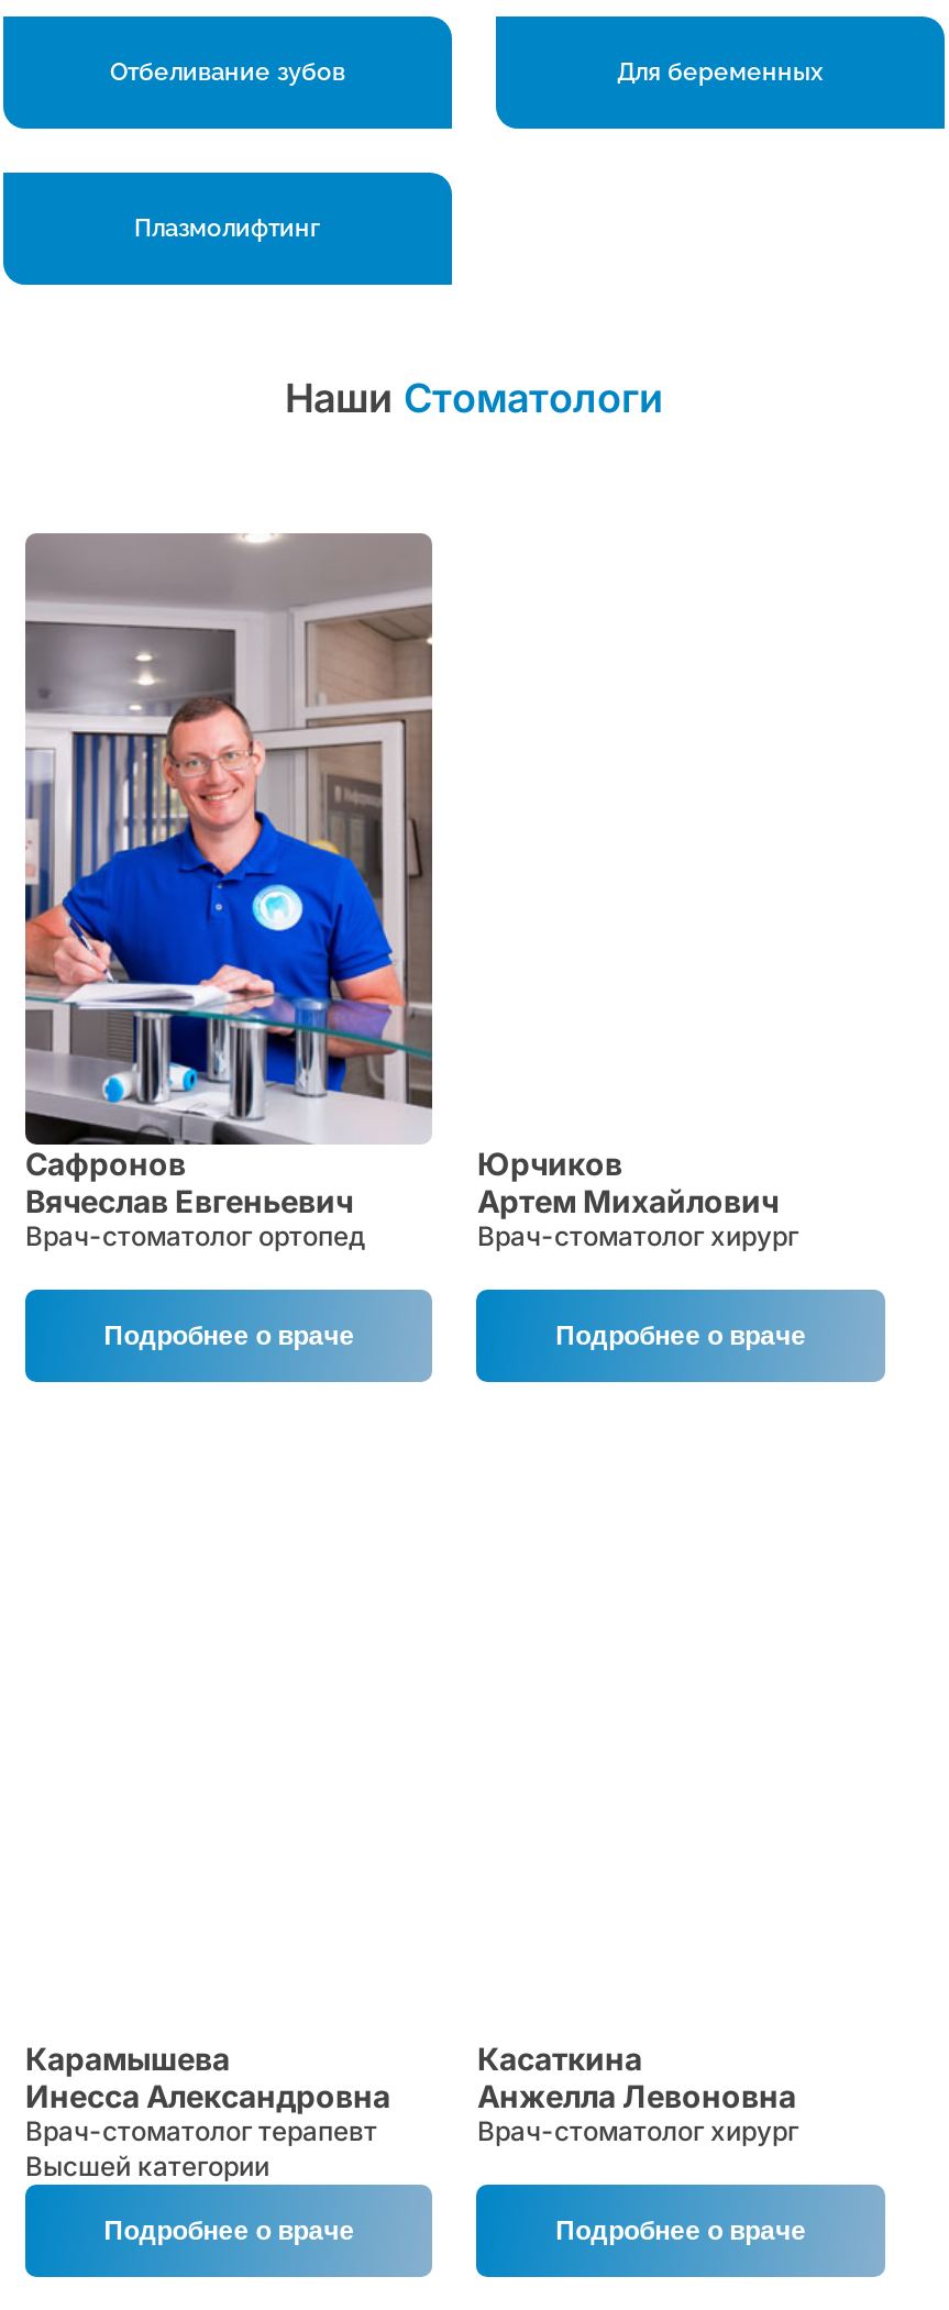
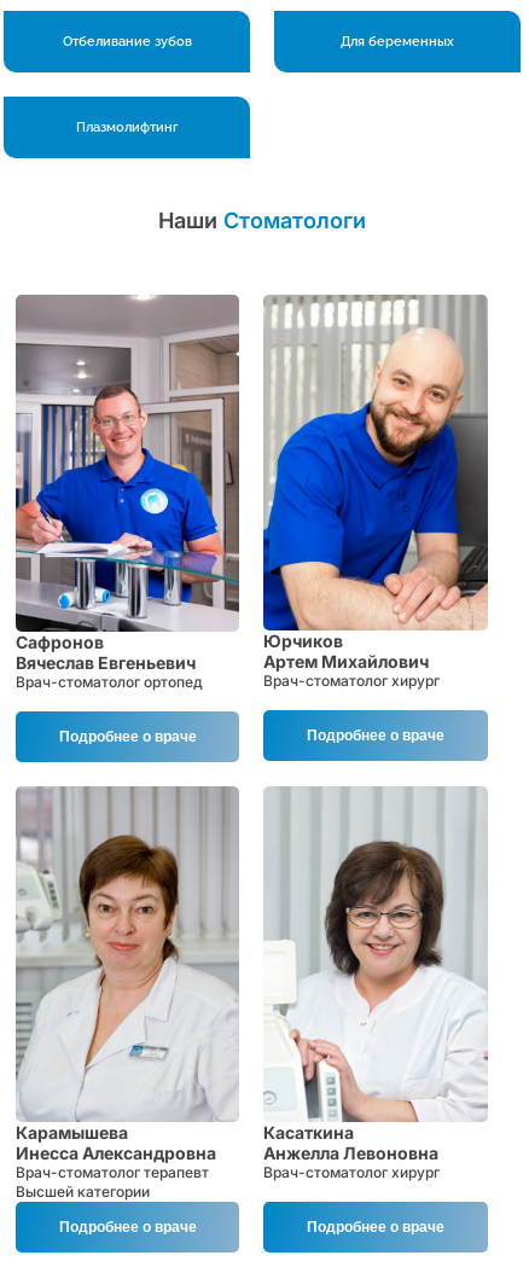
none -> [262,293,489,632] [image]
none -> [14,785,240,1122] [image]
none -> [263,786,489,1123] [image]

